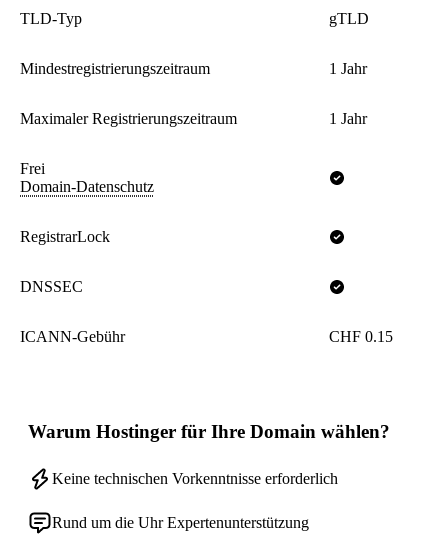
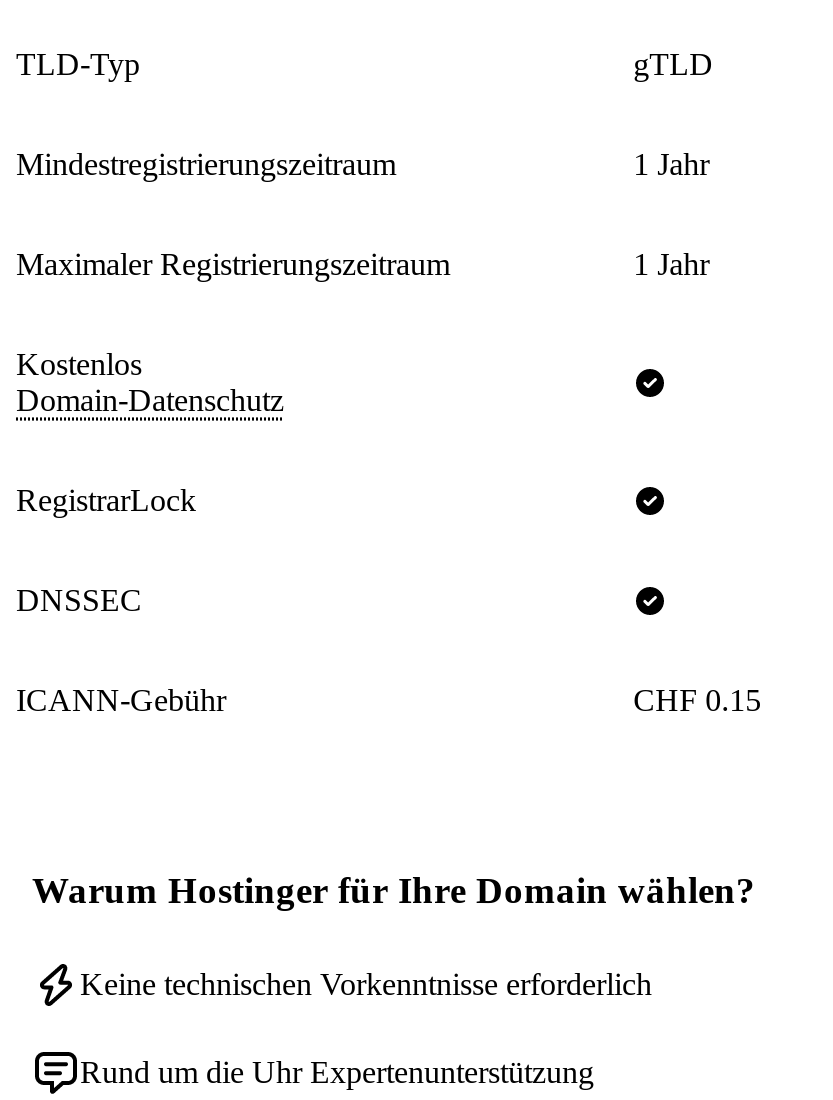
[20,160,45,177] Frei -> [16,347,142,381] Kostenlos

